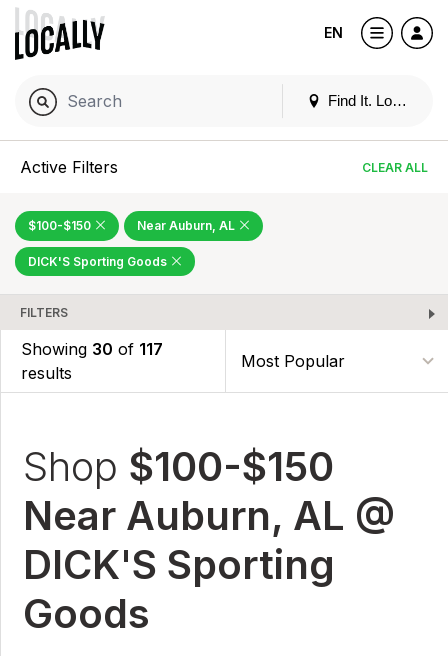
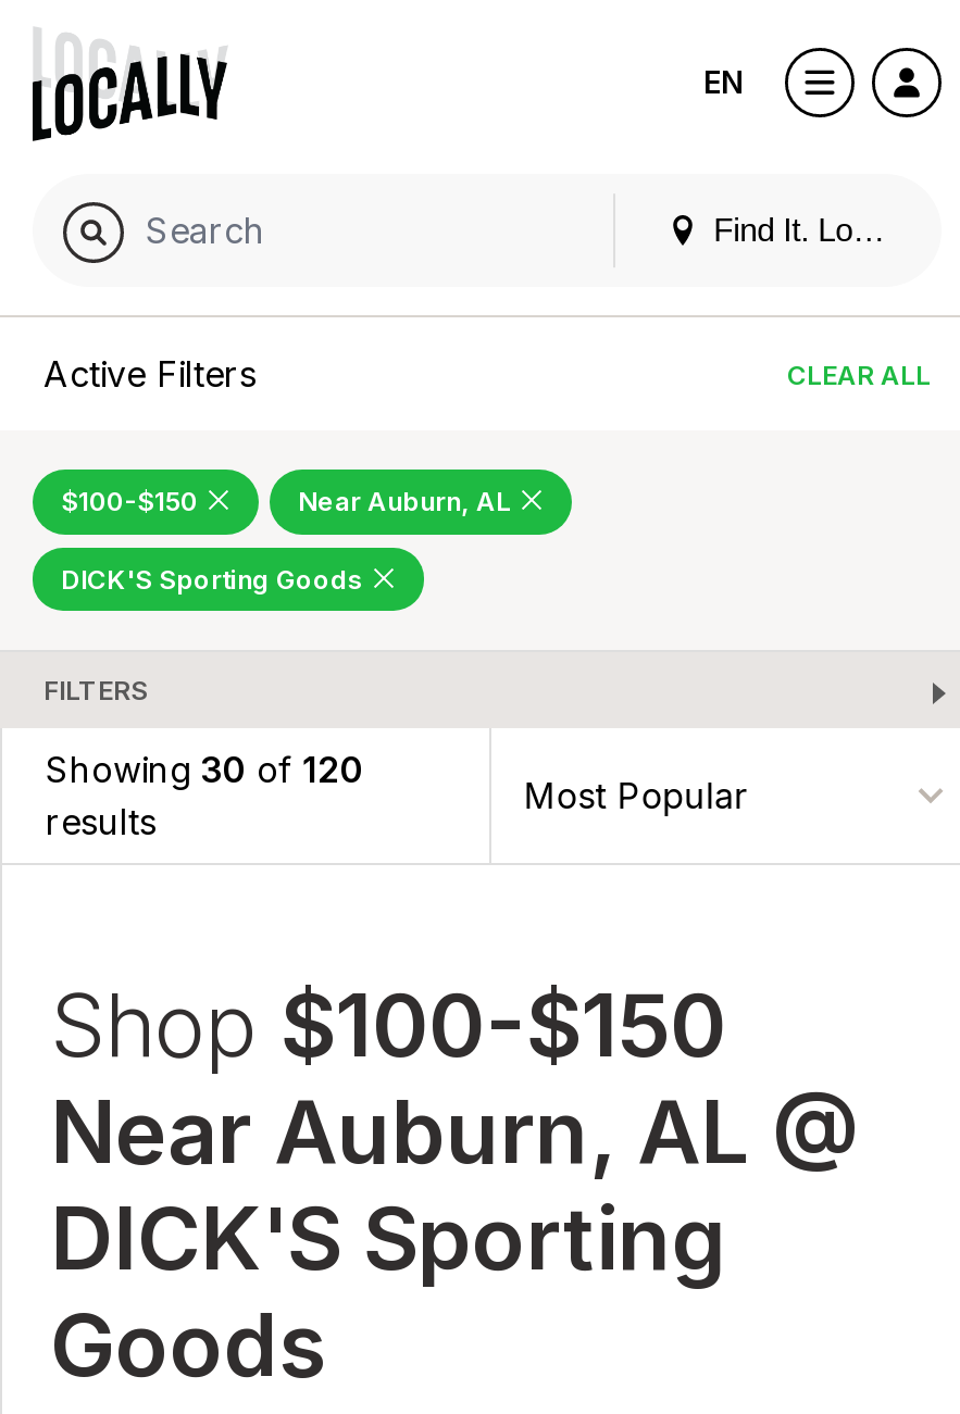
[21,339,163,359] Showing 30 of 117 -> [46,748,363,792] Showing 30 of 120

